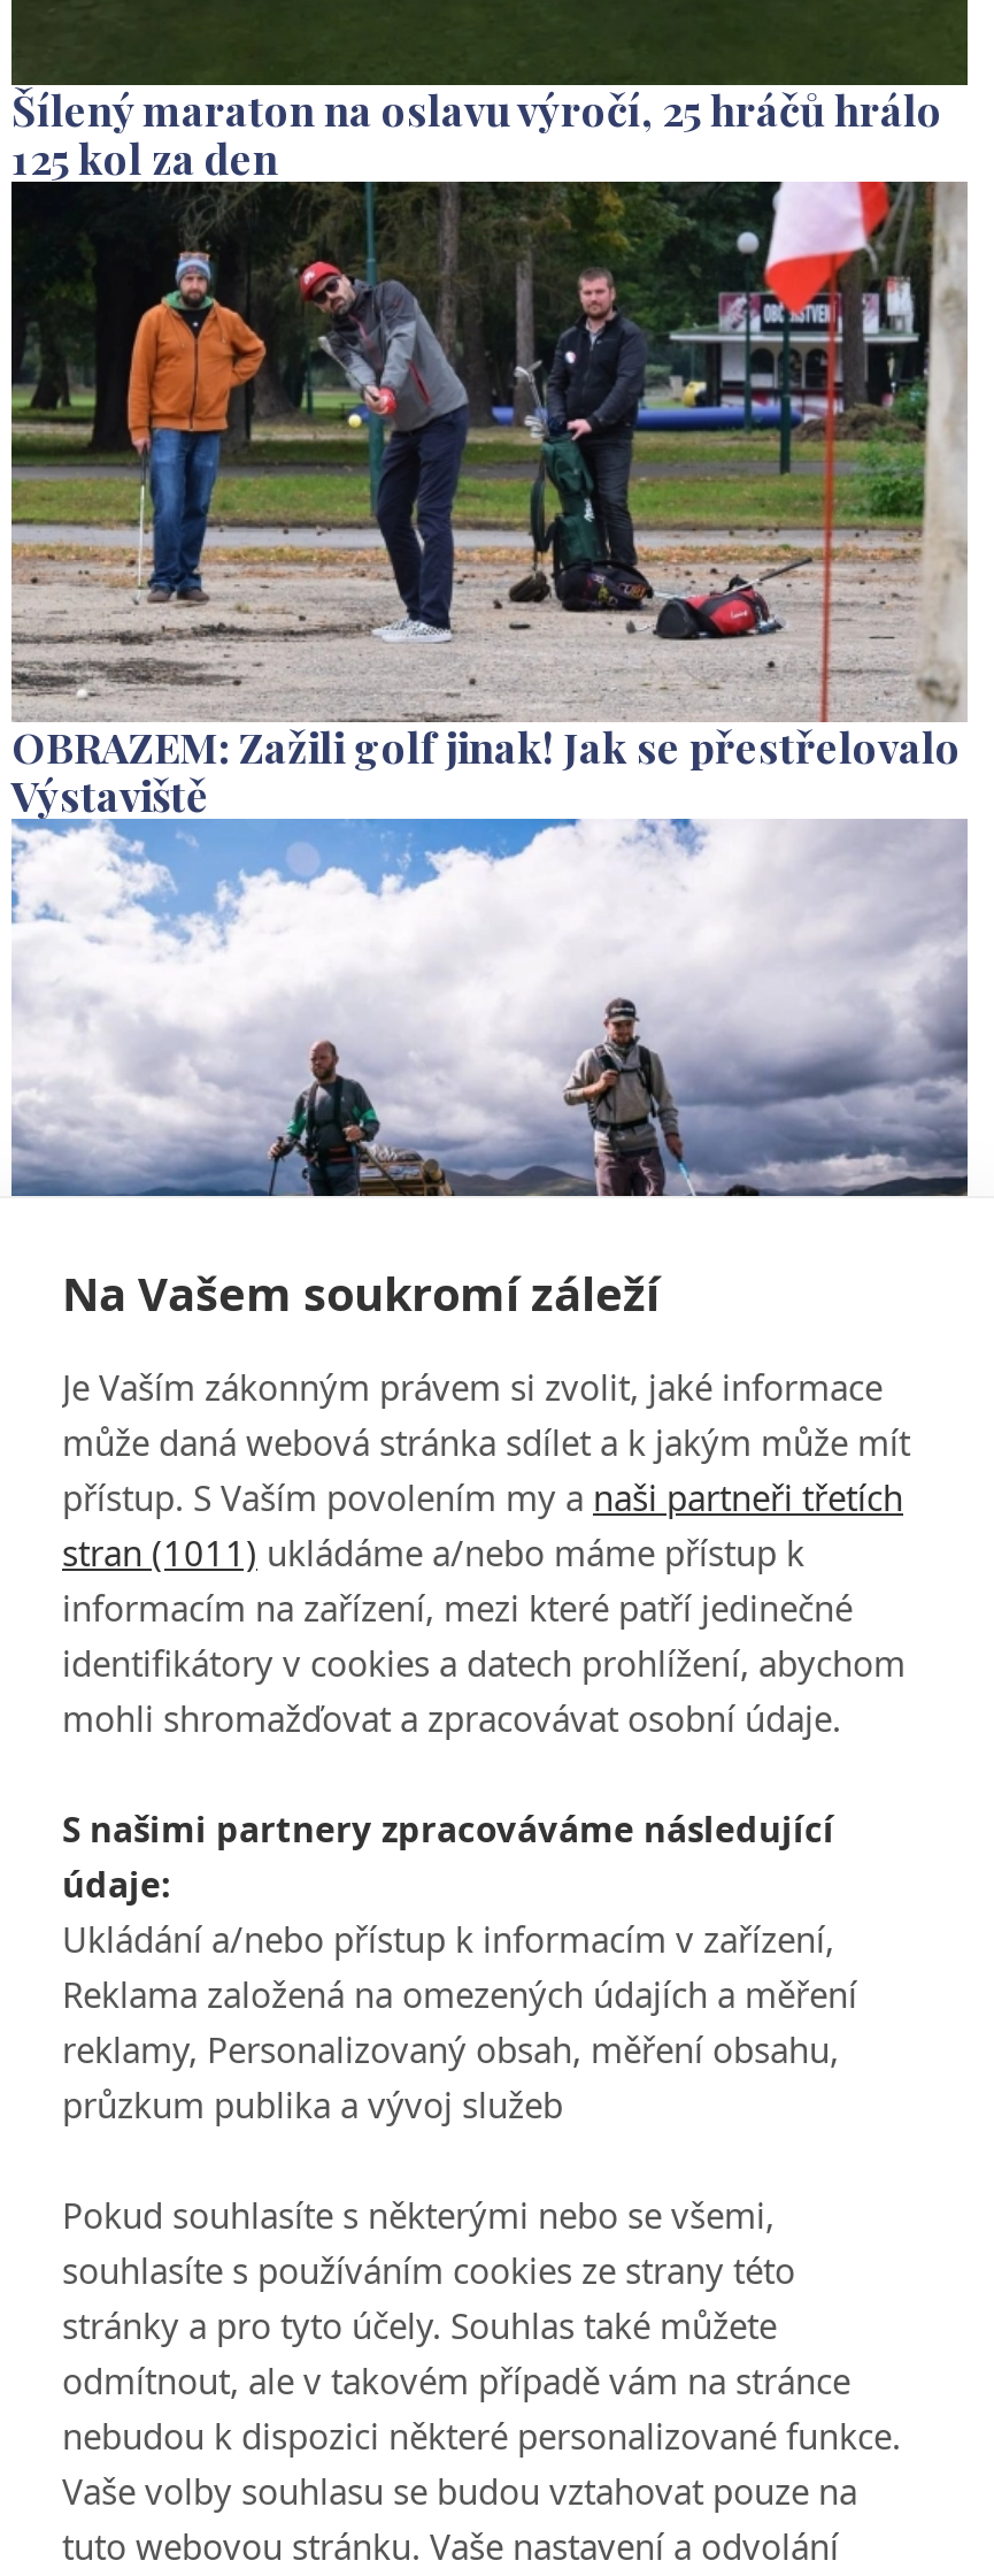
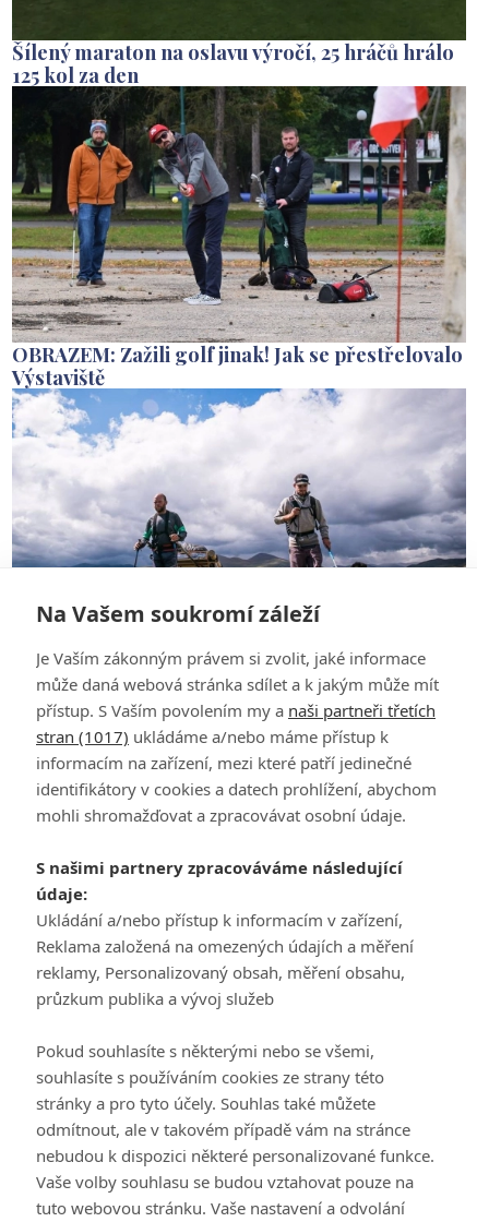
[62,1529,804,1575] stran (1011) ukládáme a/nebo máme přístup k -> [36,726,389,747] stran (1017) ukládáme a/nebo máme přístup k

